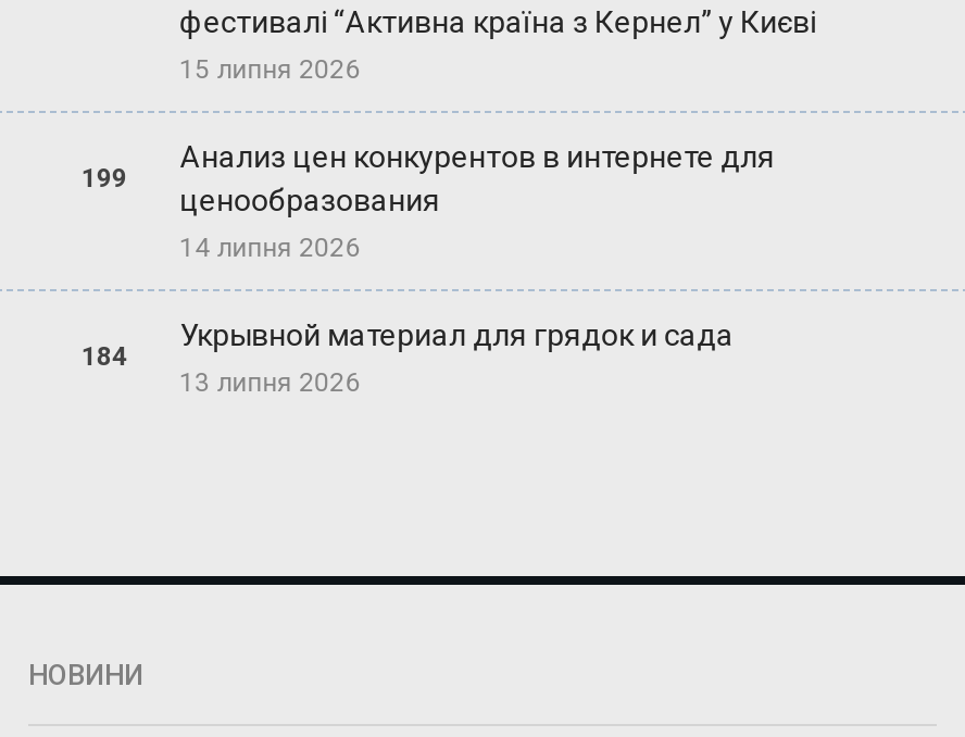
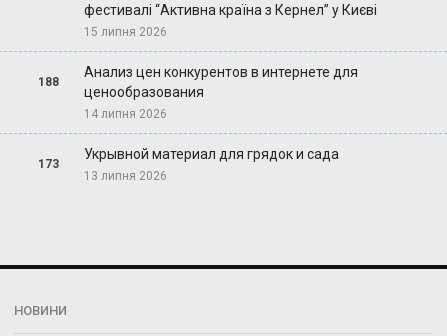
[81,163,127,194] 199 -> [38,75,59,89] 188
[81,342,127,372] 184 -> [38,157,59,171] 173

